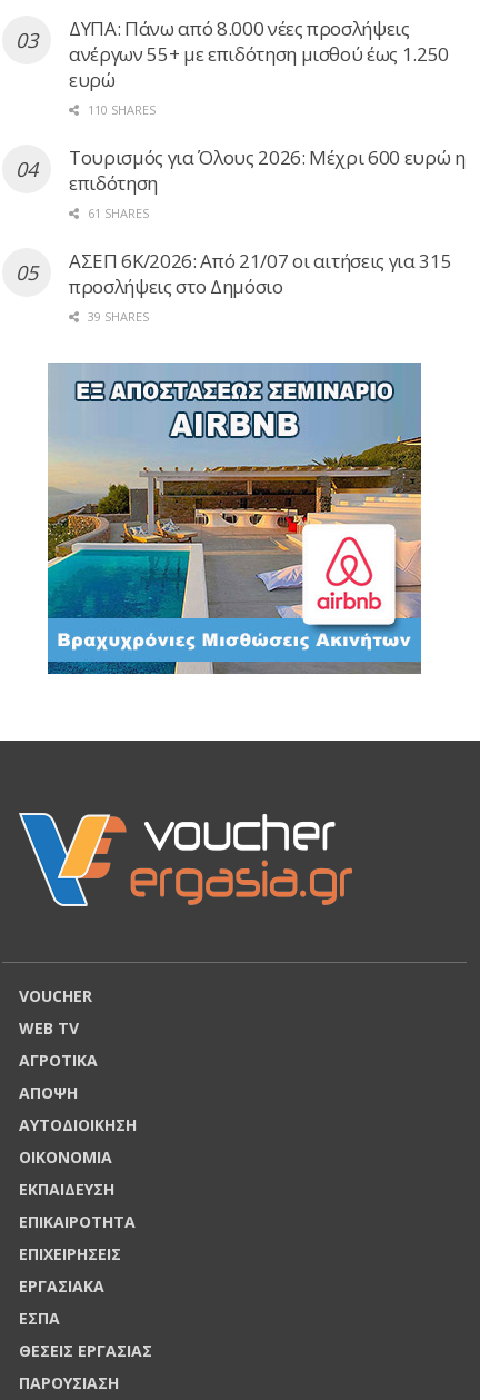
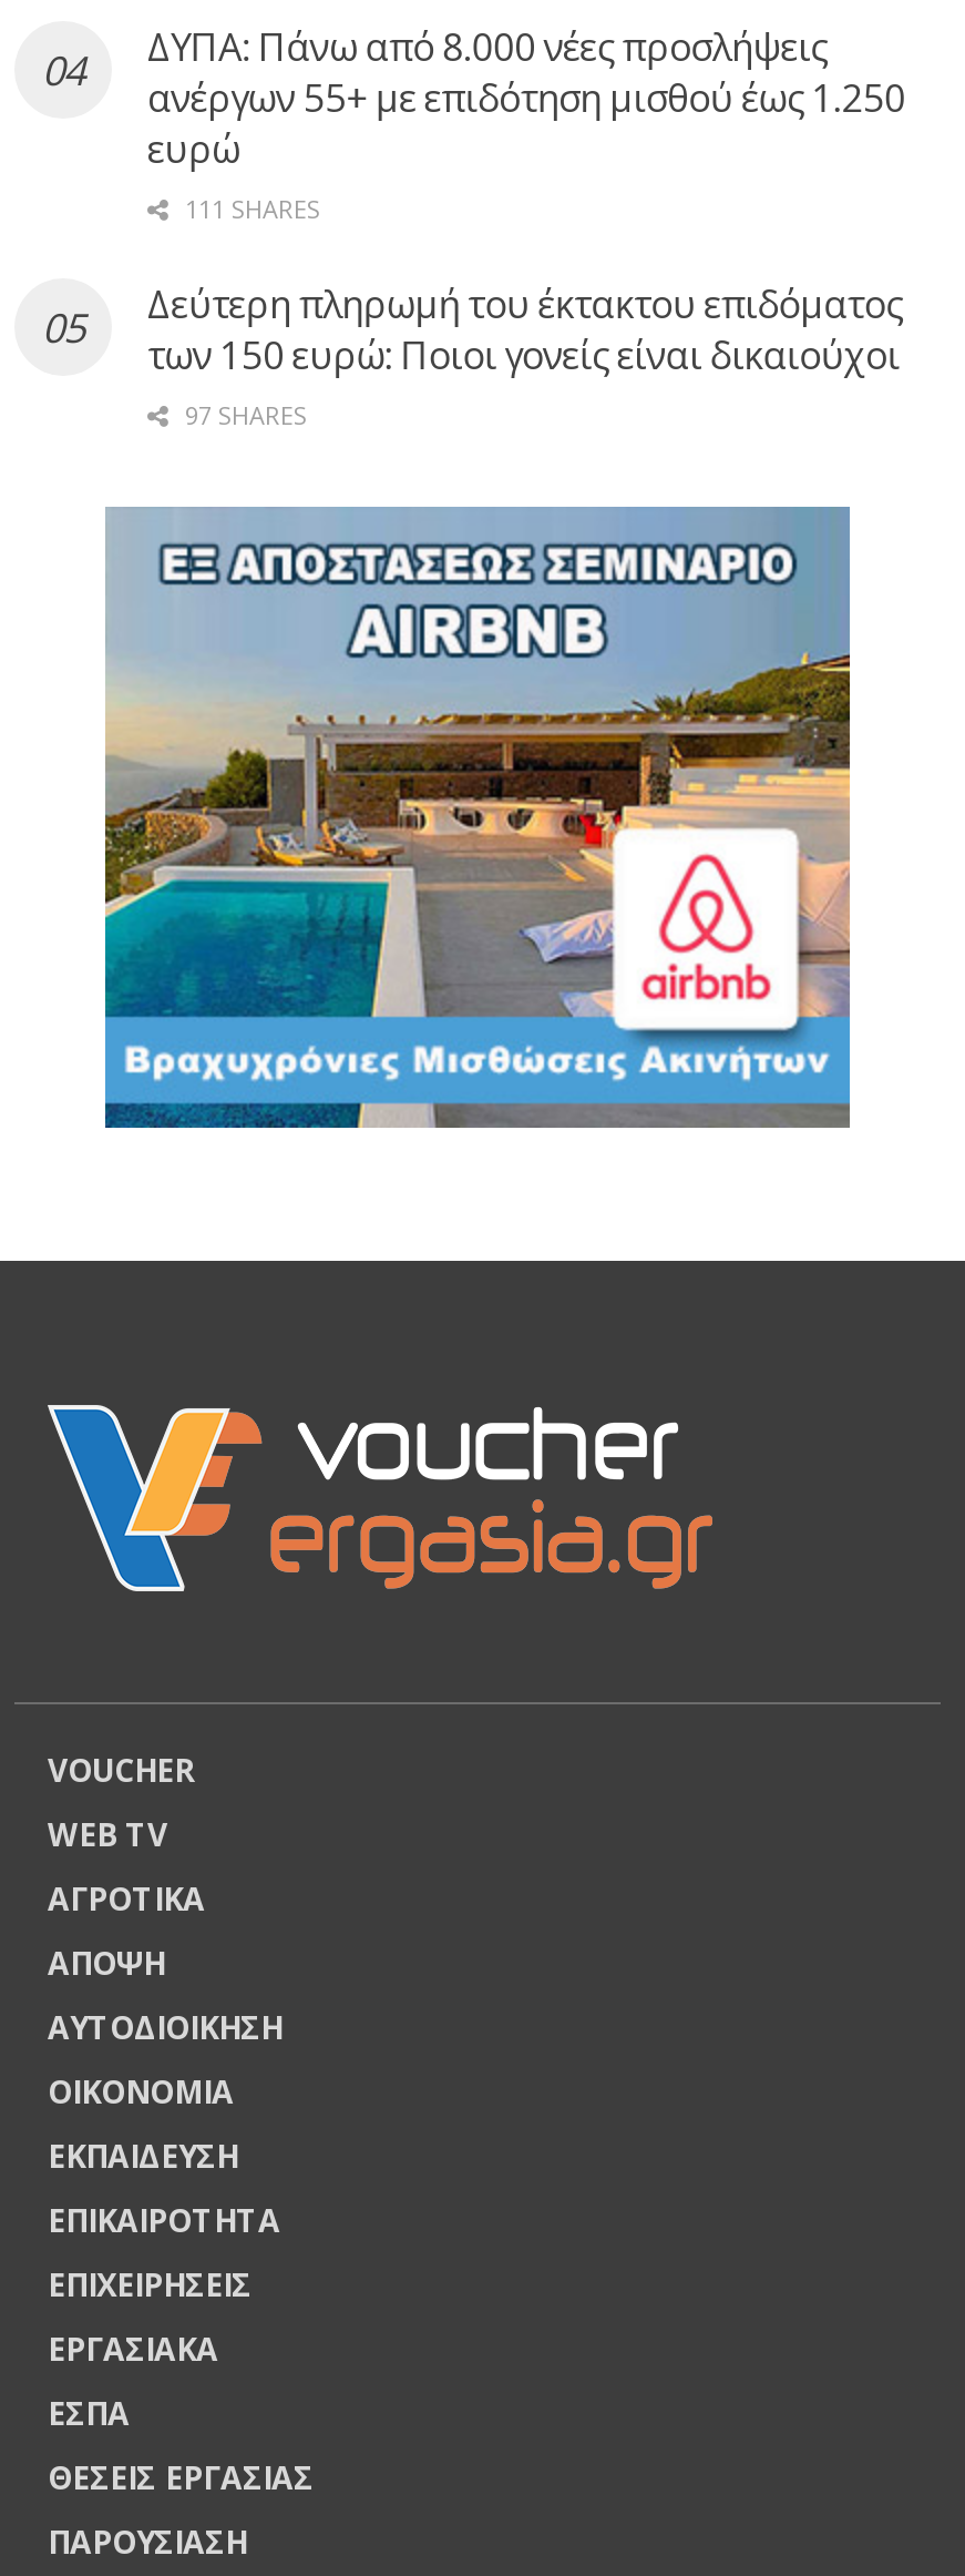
[69,101,465,325] 110 SHARES | Τουρισμός για Όλους 2026: Μέχρι 600 ευρώ η | επιδότηση | 61 SHARES | ΑΣΕΠ 6Κ/2026: Από 21/07 οι αιτήσεις για 315 | προσλήψεις στο Δημόσιο | 39 SHARES -> [147,192,903,432] 111 SHARES | Δεύτερη πληρωμή του έκτακτου επιδόματος | των 150 ευρώ: Ποιοι γονείς είναι δικαιούχοι | 97 SHARES

